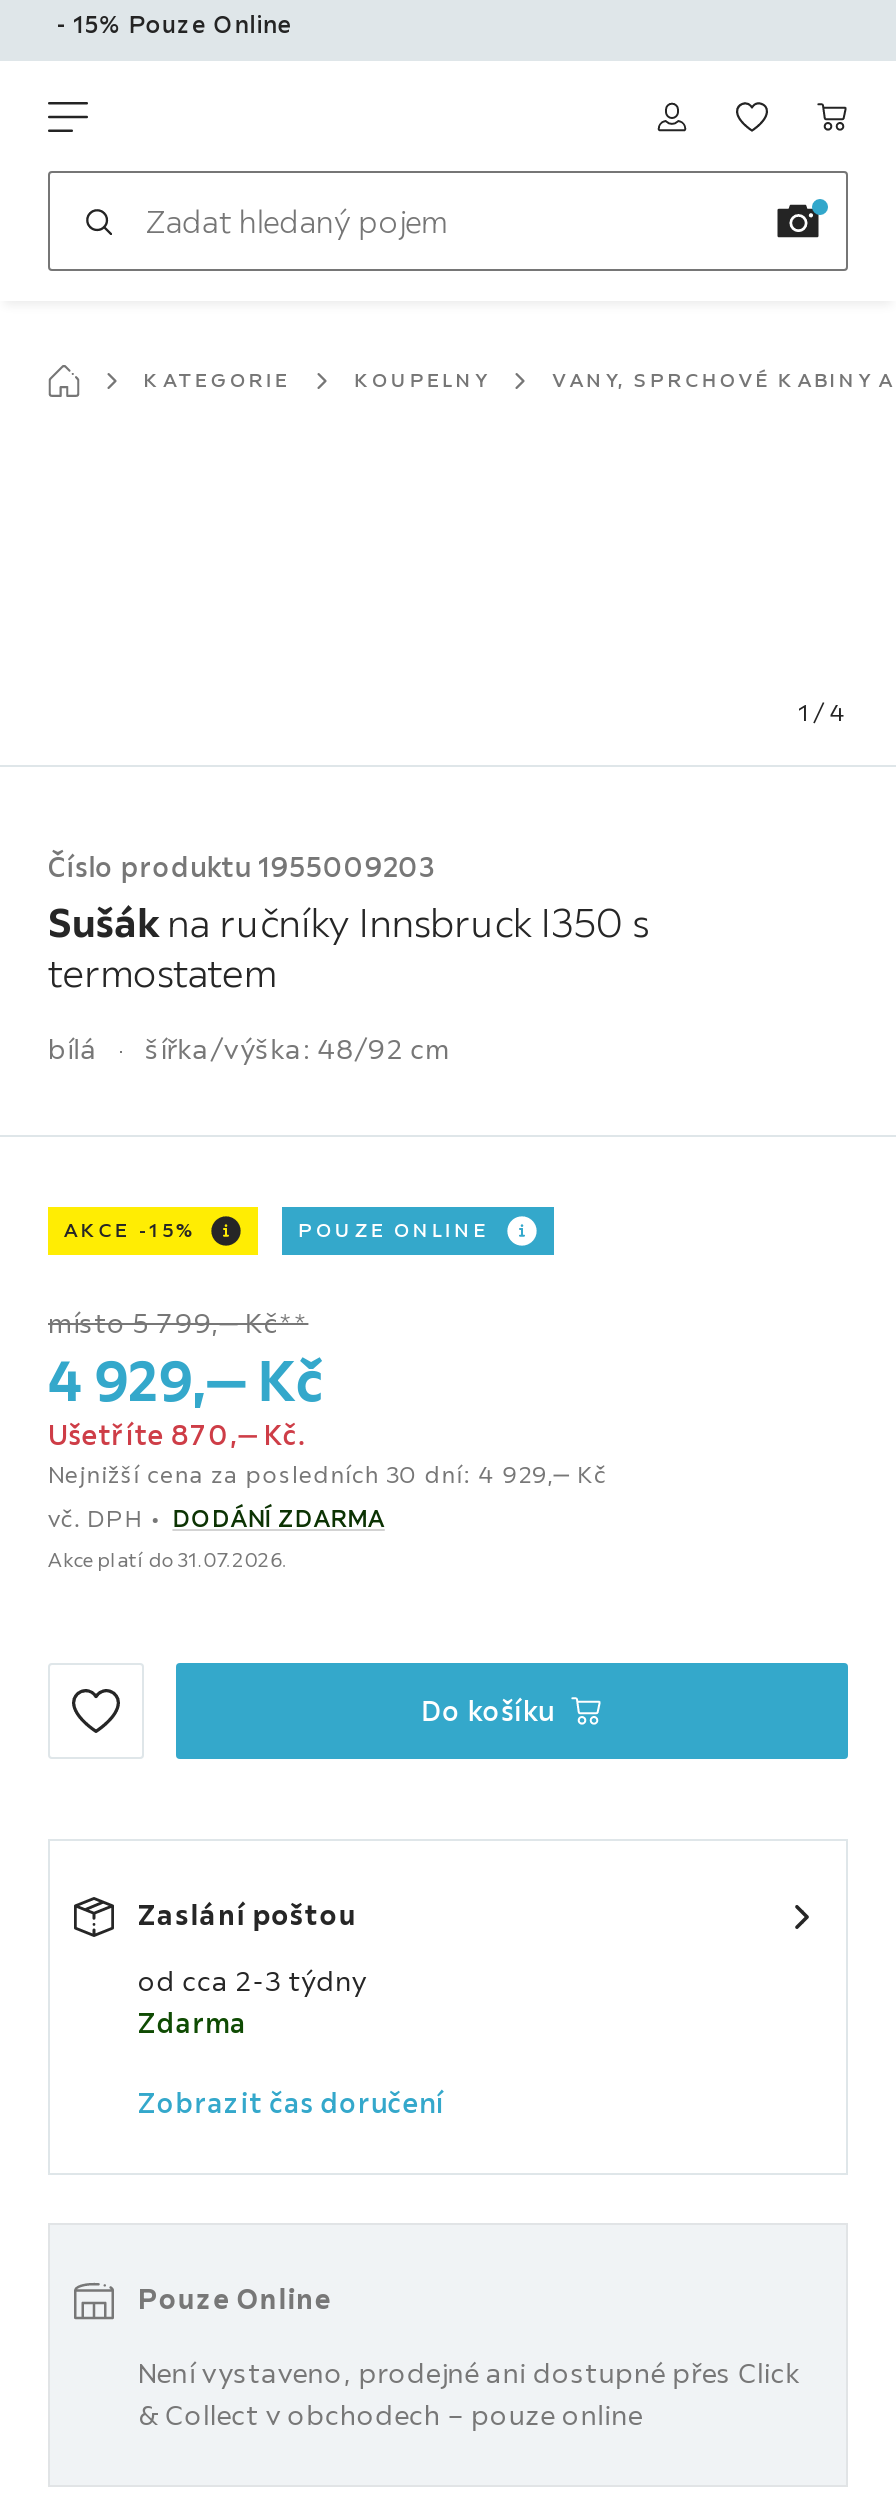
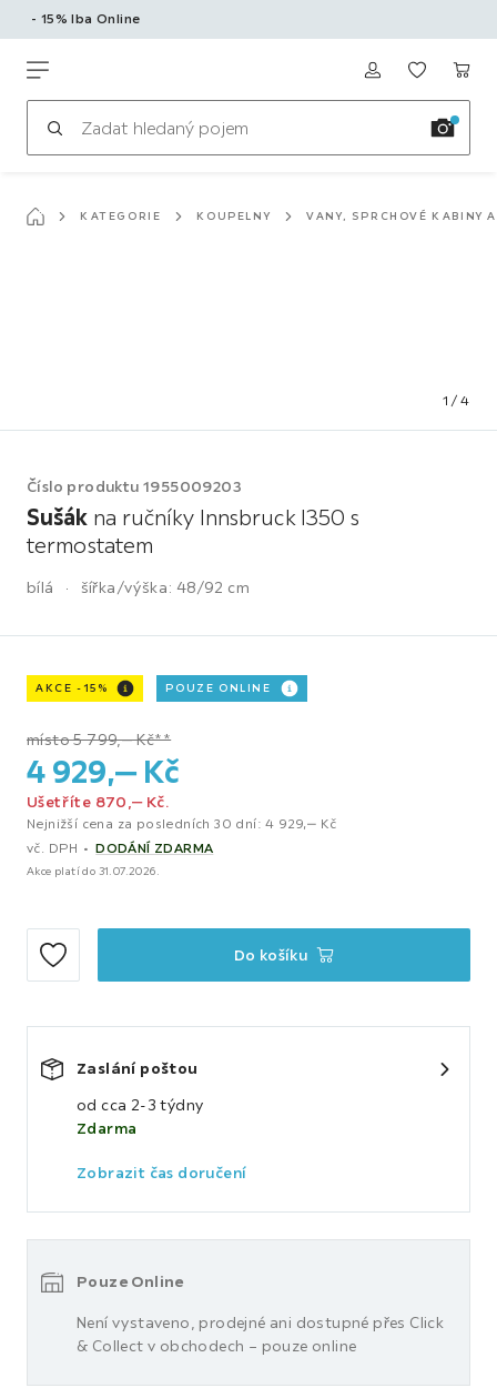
[56,9,292,39] - 15% Pouze Online -> [31,10,140,27] - 15% Iba Online

